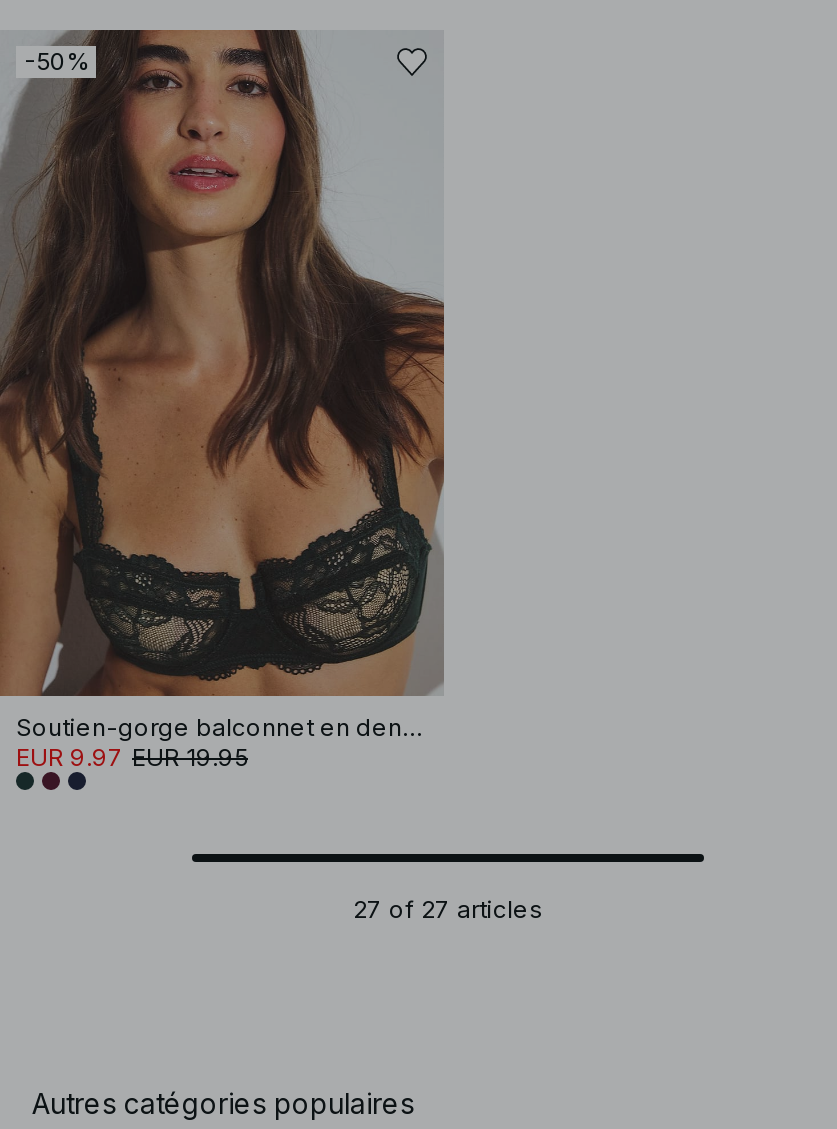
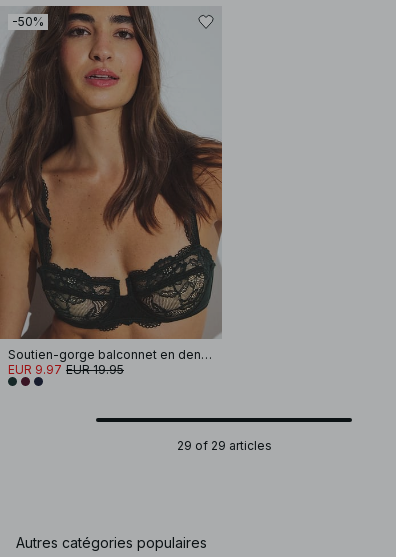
[353,894,543,924] 27 of 27 articles -> [176,438,271,453] 29 of 29 articles

